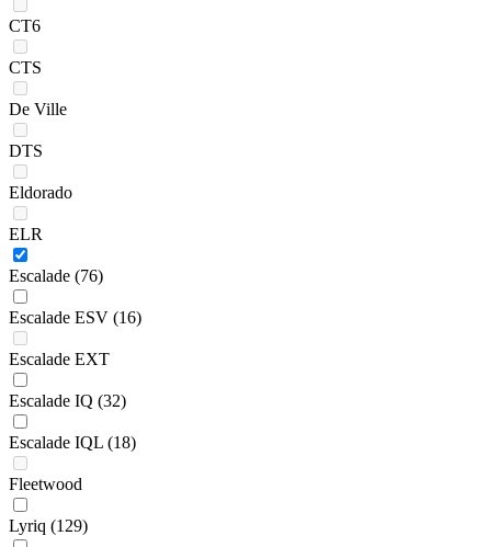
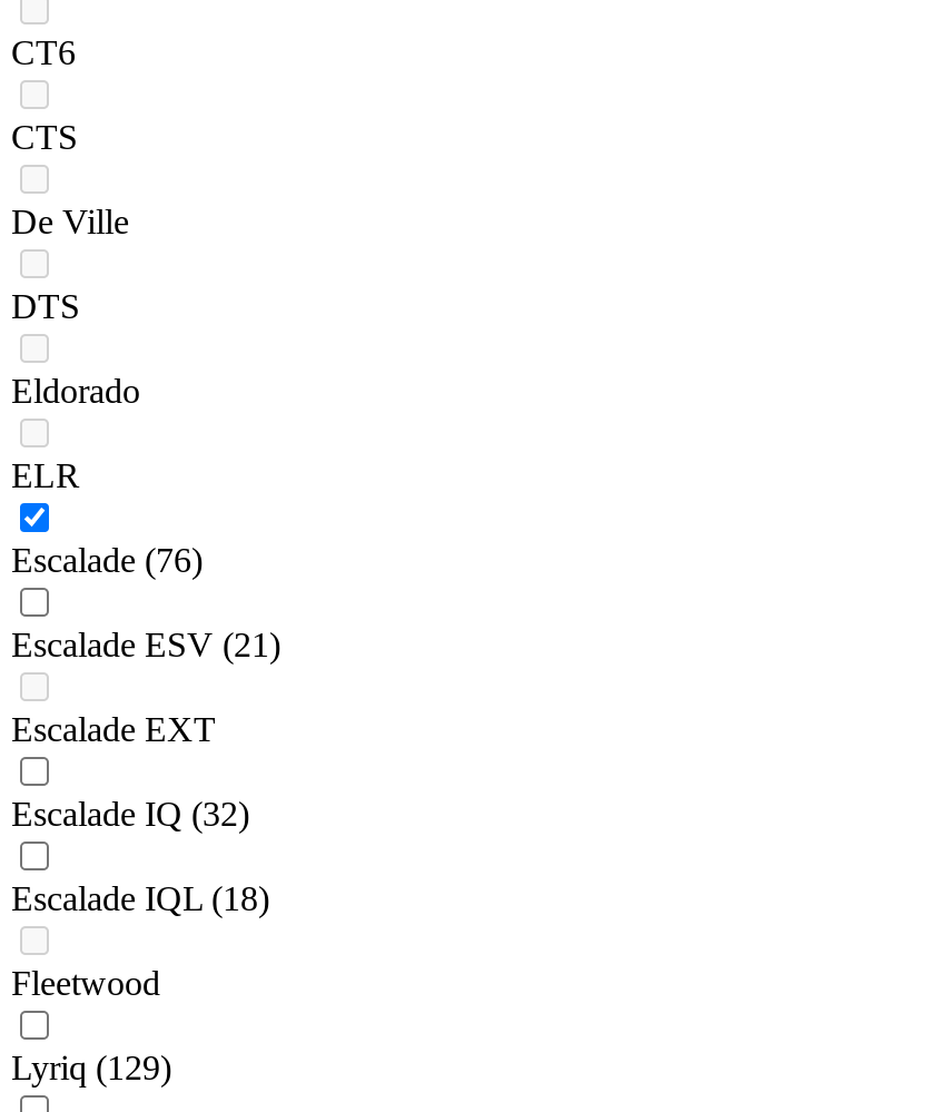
[9,308,141,327] Escalade ESV (16) -> [11,626,280,664] Escalade ESV (21)

